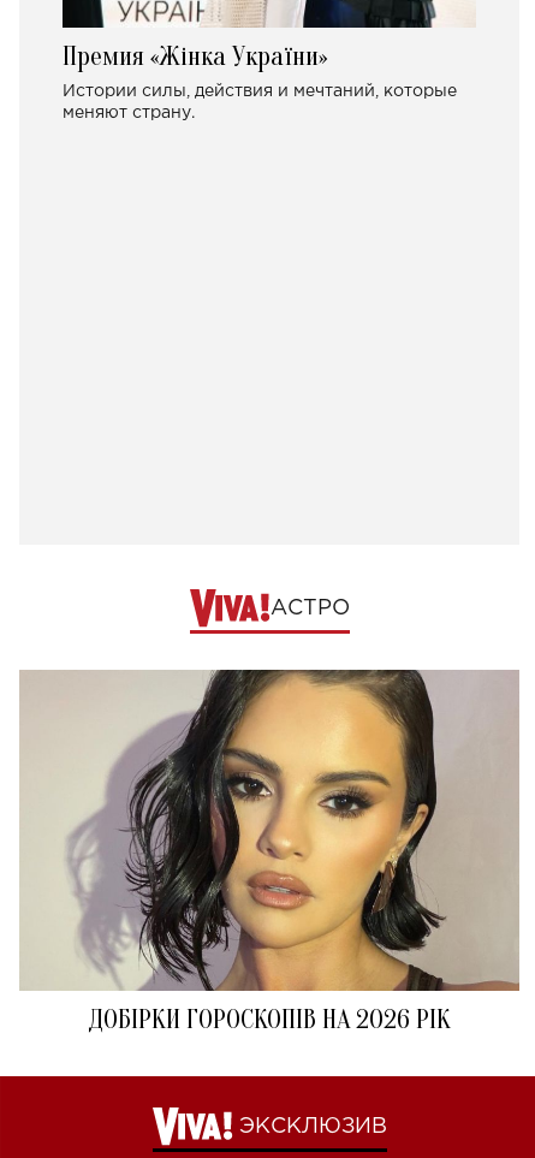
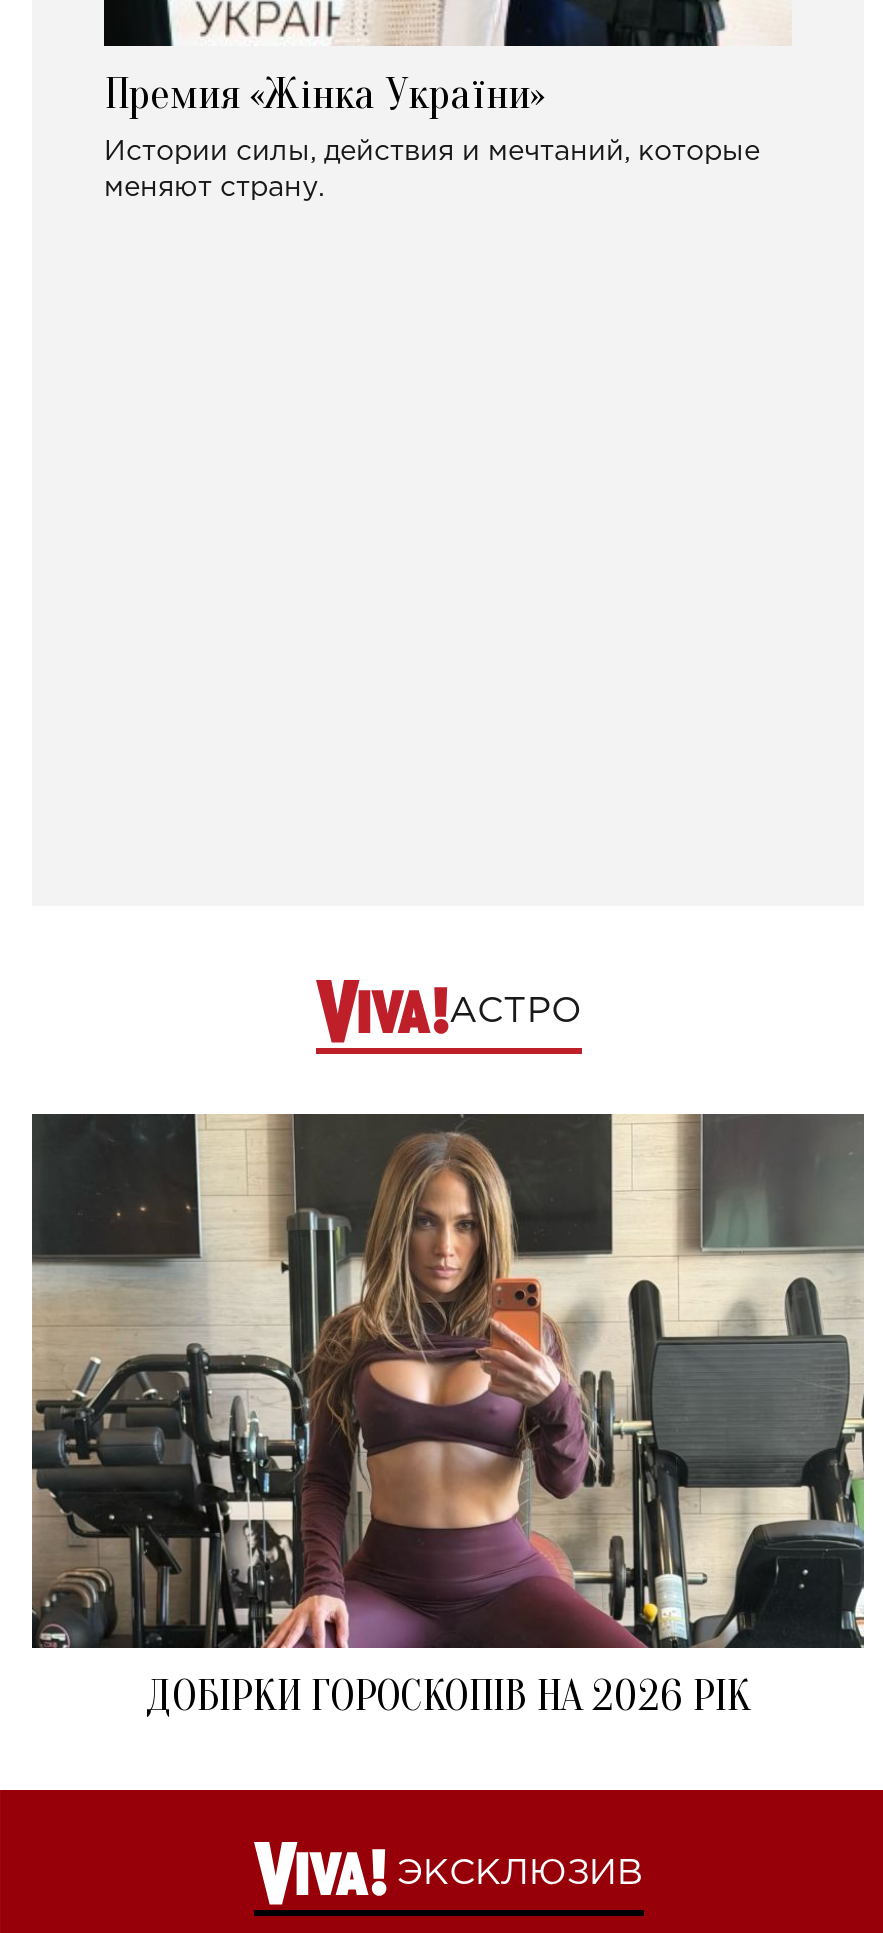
[19,669,519,992] [image] -> [30,1112,864,1650] [image]

